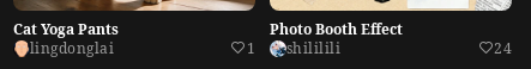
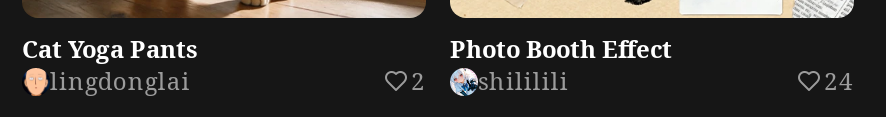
[246,37,341,58] 1 shililili -> [411,63,569,97] 2 shililili

